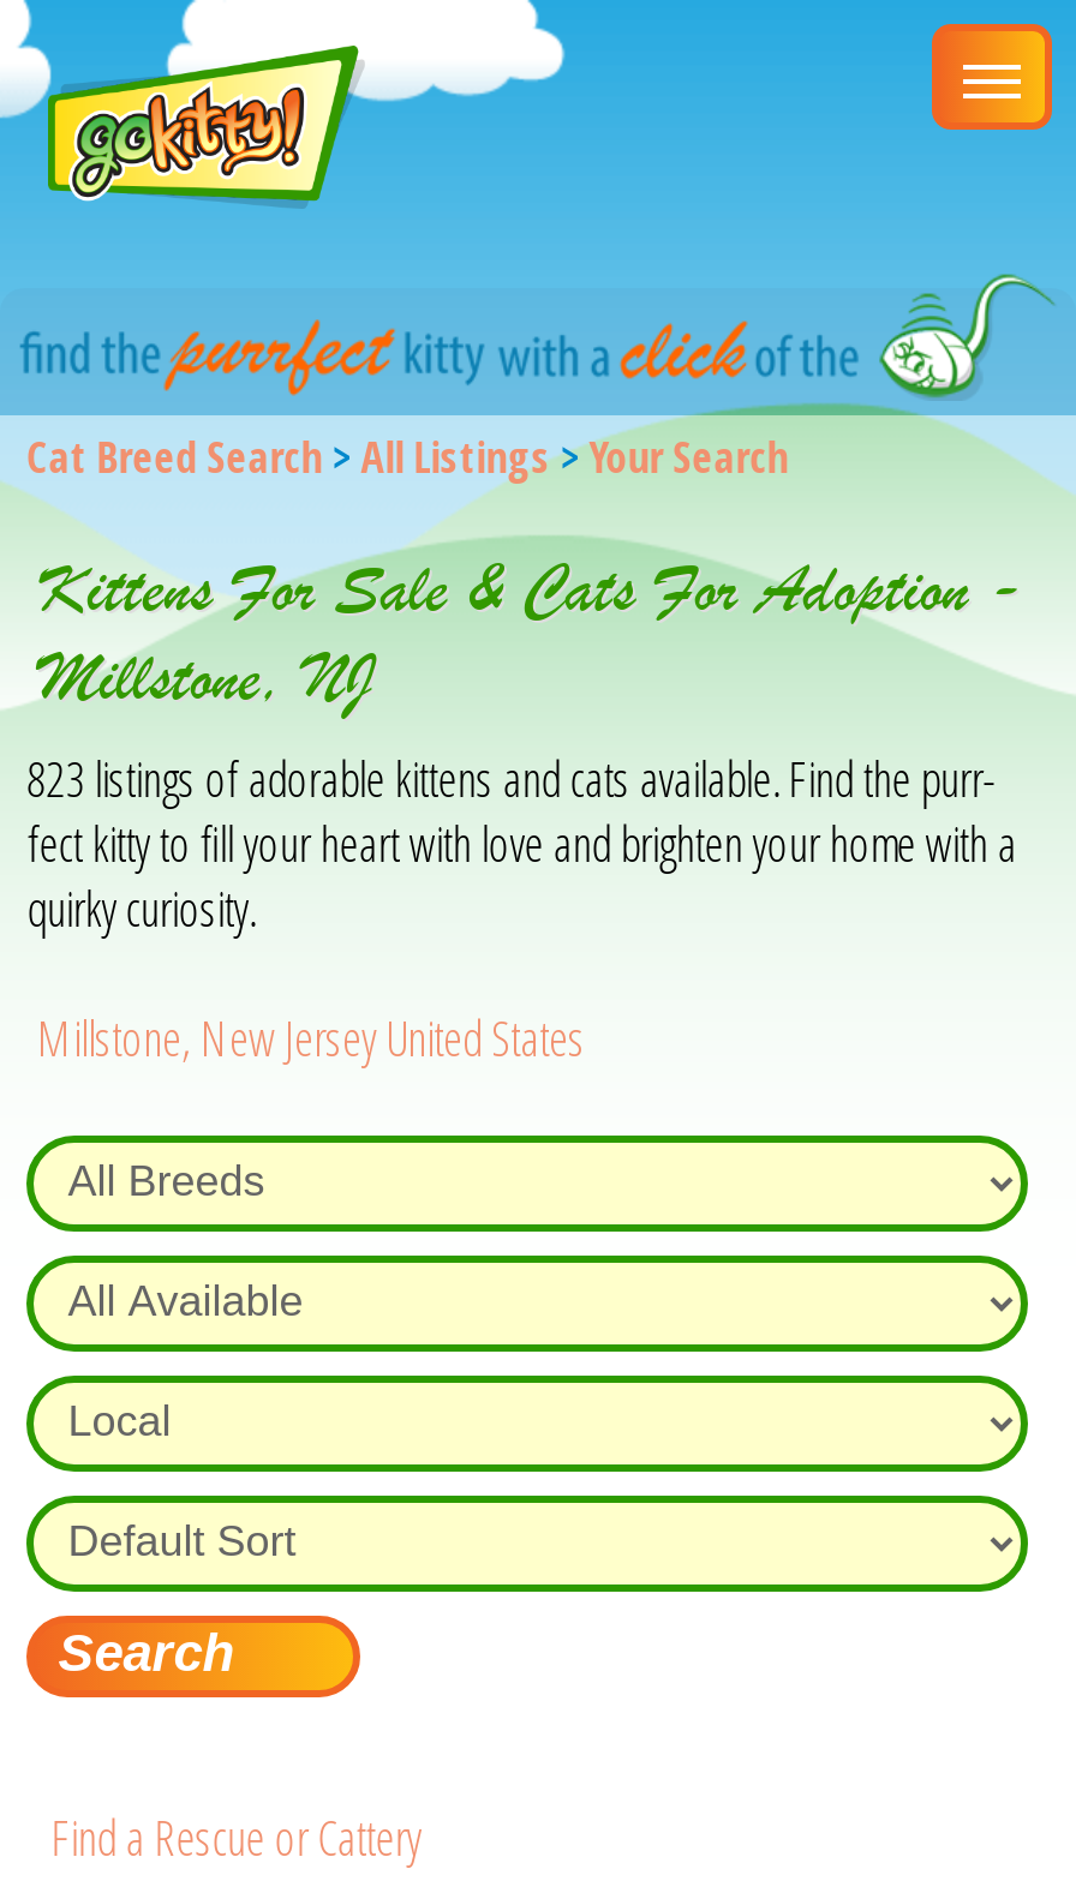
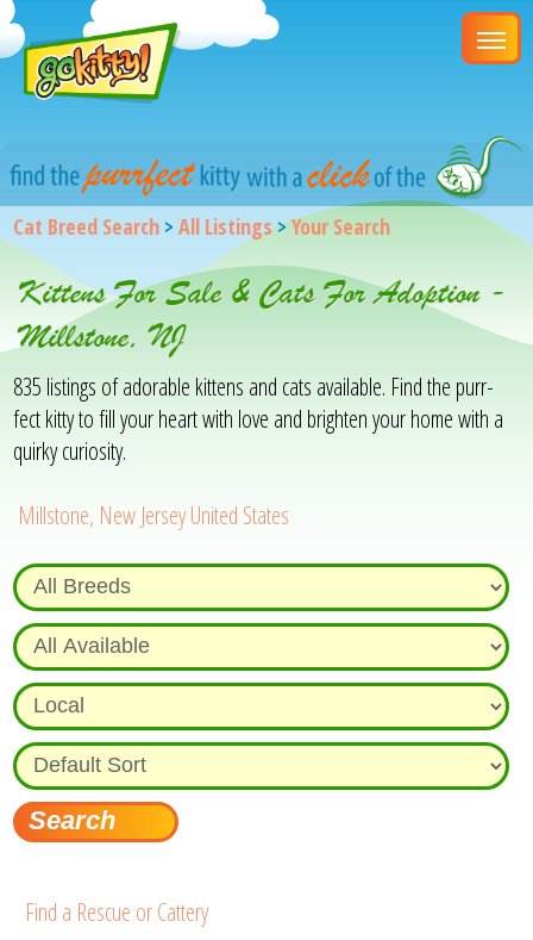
[27,747,997,811] 823 listings of adorable kittens and cats available. Find the purr- -> [13,371,494,403] 835 listings of adorable kittens and cats available. Find the purr-

